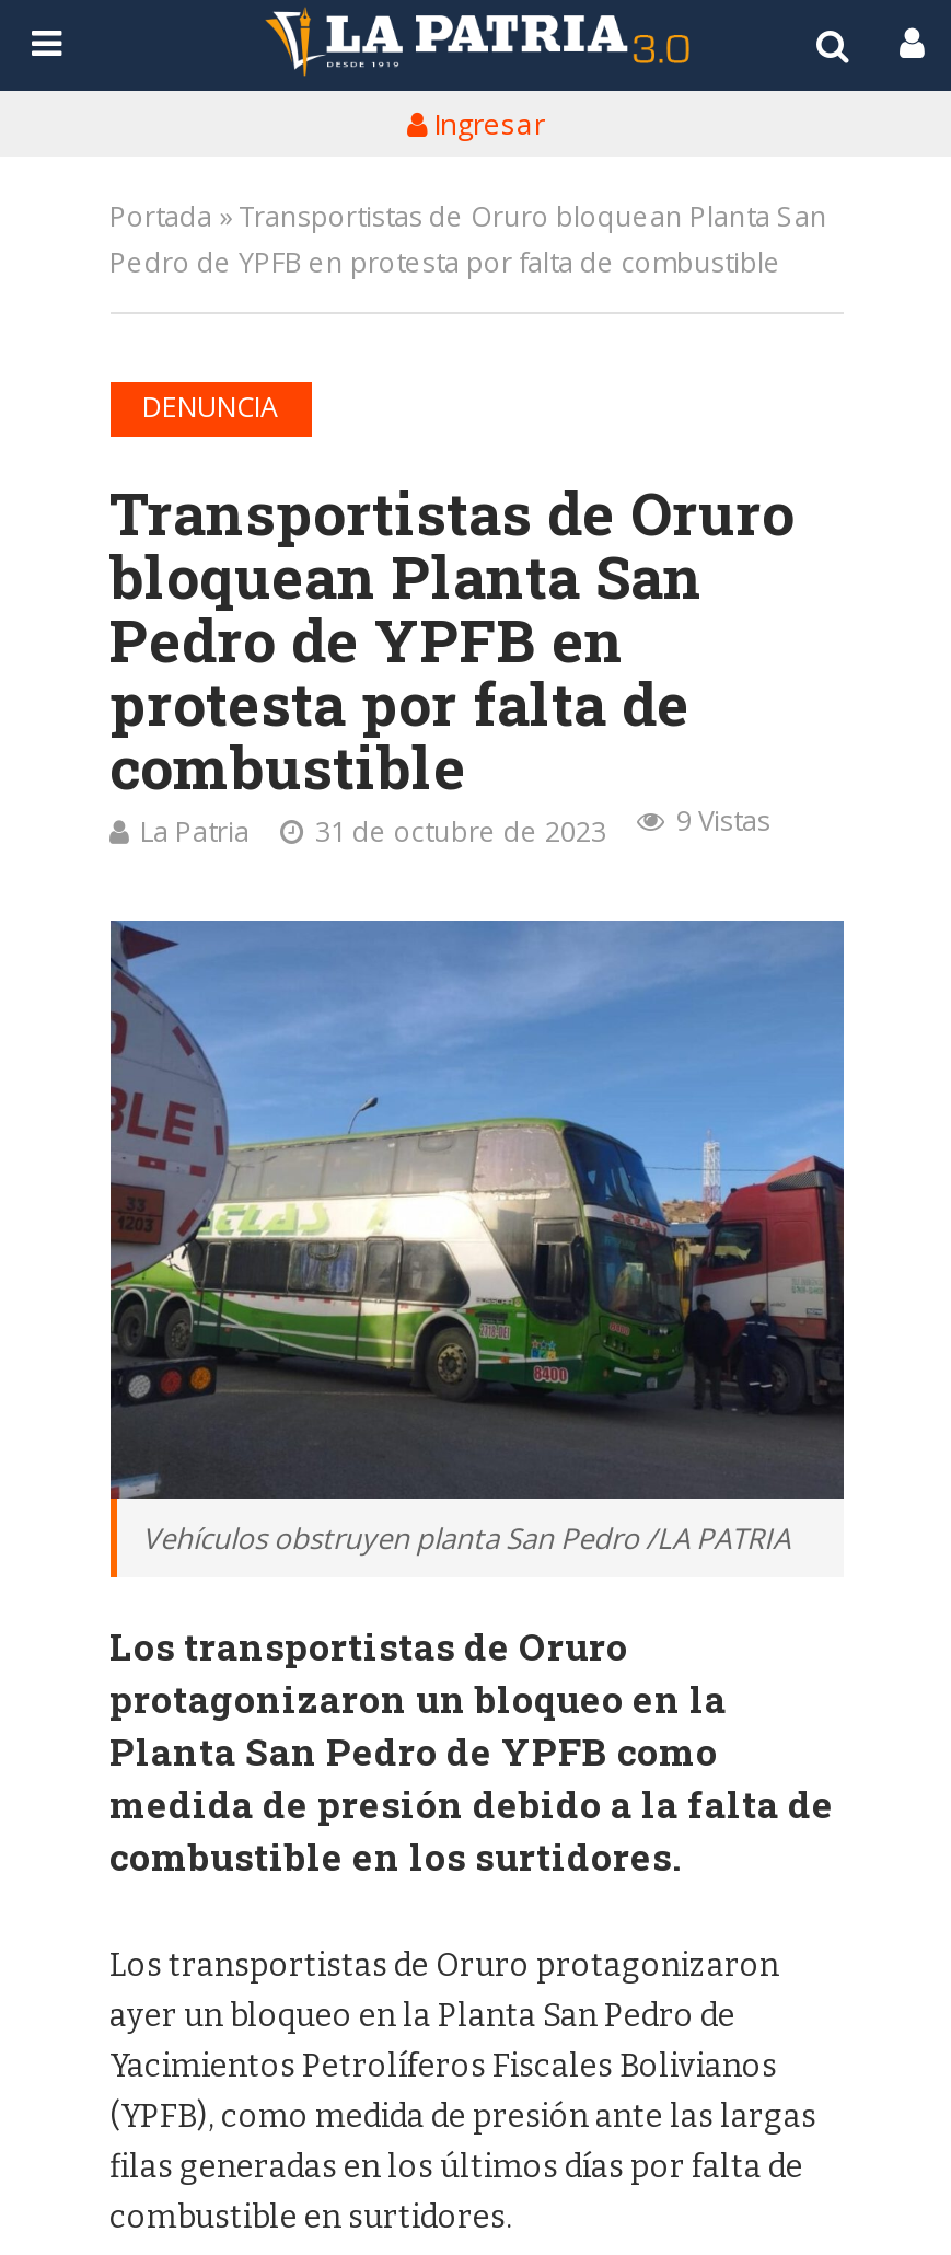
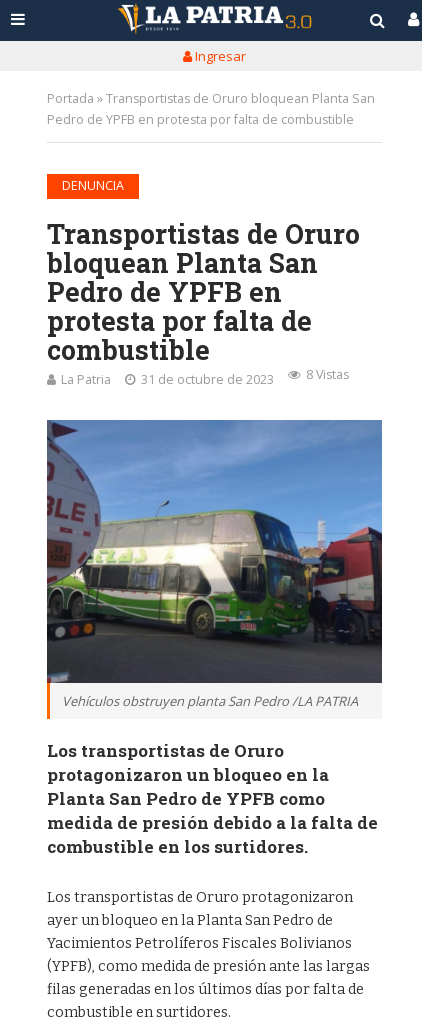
[140,802,770,851] La Patria 31 de octubre de 2023 9 Vistas -> [60,366,348,388] La Patria 31 de octubre de 2023 8 Vistas

